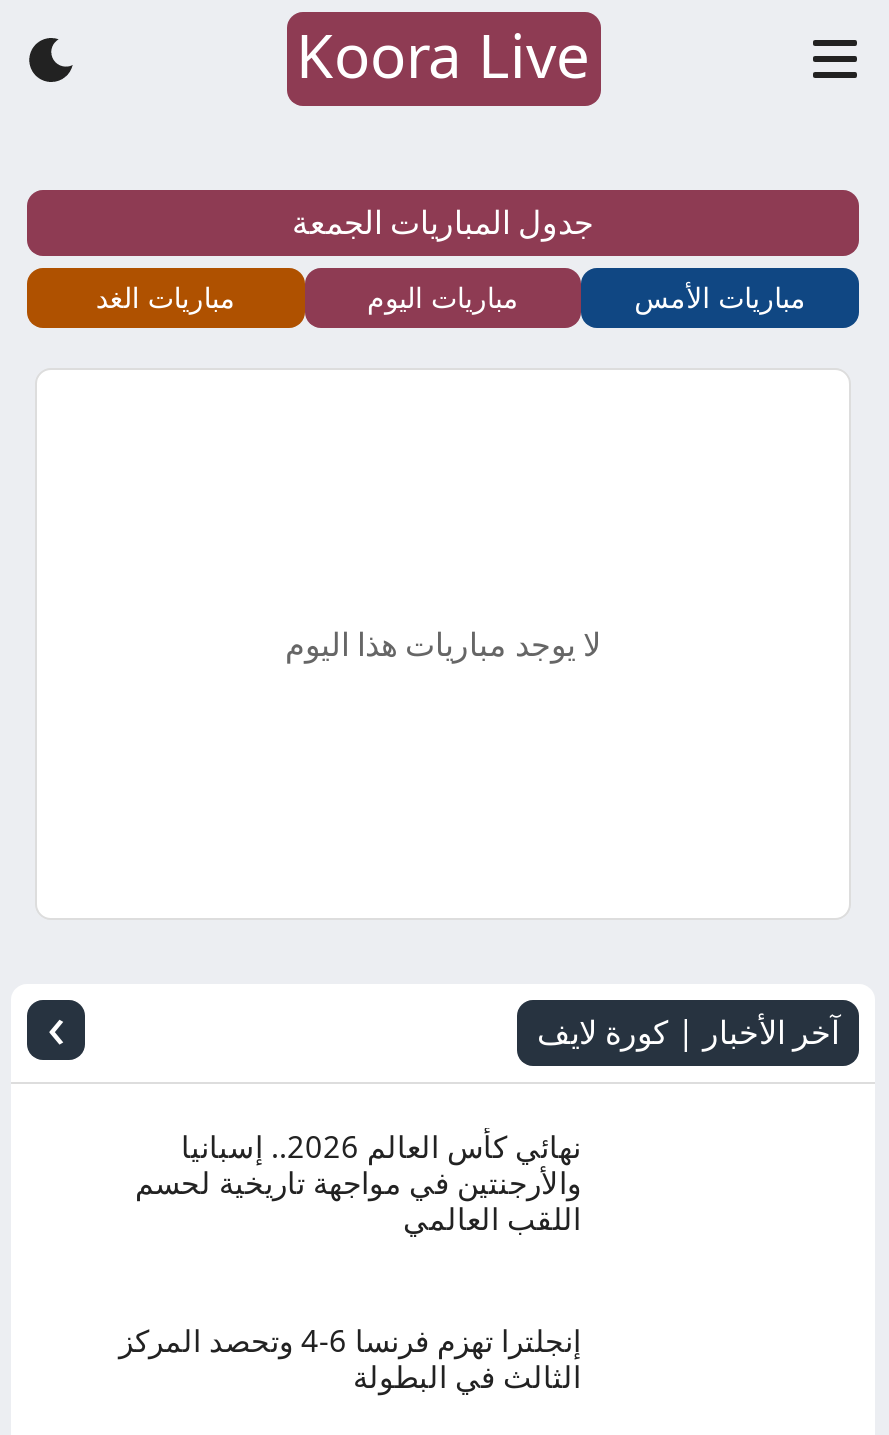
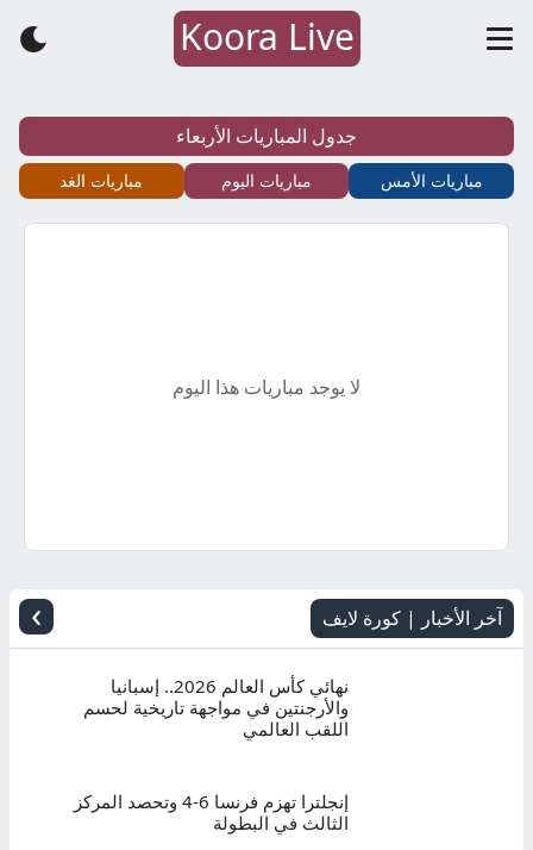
[292,200,594,244] جدول المباريات الجمعة -> [176,123,357,149] جدول المباريات الأربعاء

